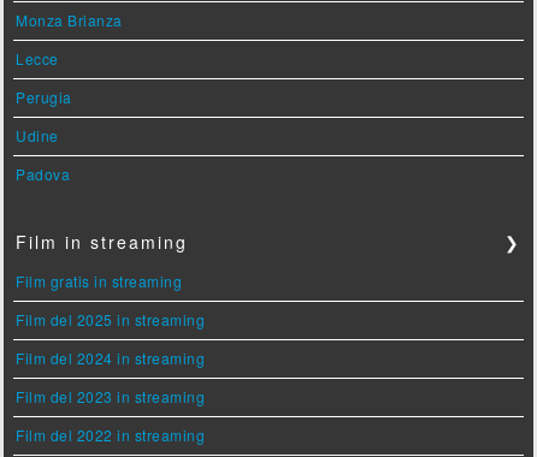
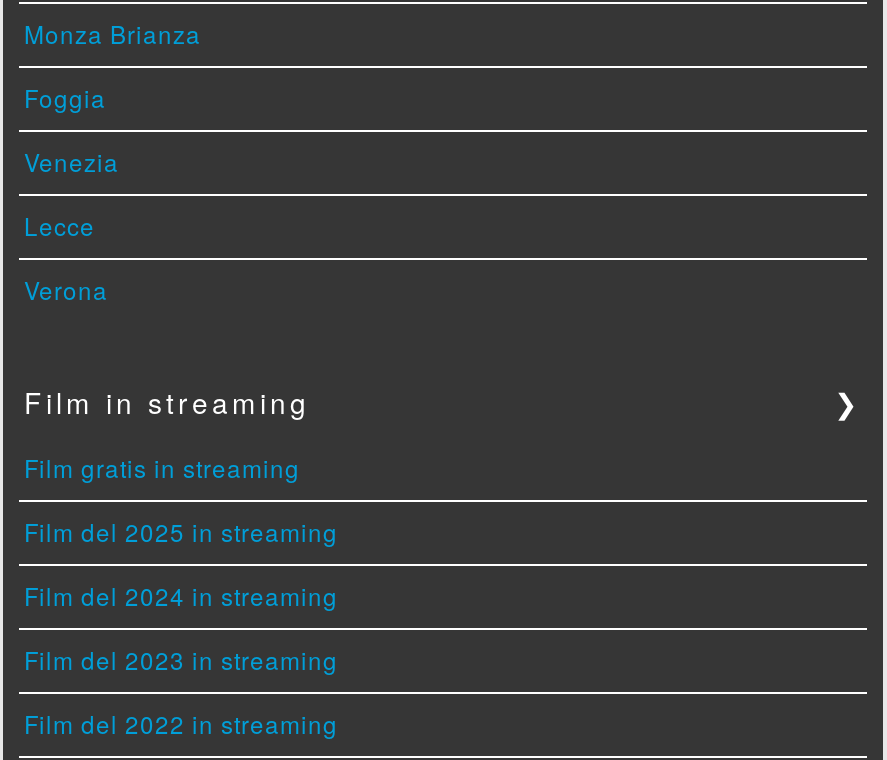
none -> [24,81,119,179] Foggia | Venezia
moved [16,49,59,69] -> [24,209,95,243]: Lecce
[16,87,72,185] Perugia | Udine | Padova -> [24,273,108,307] Verona

